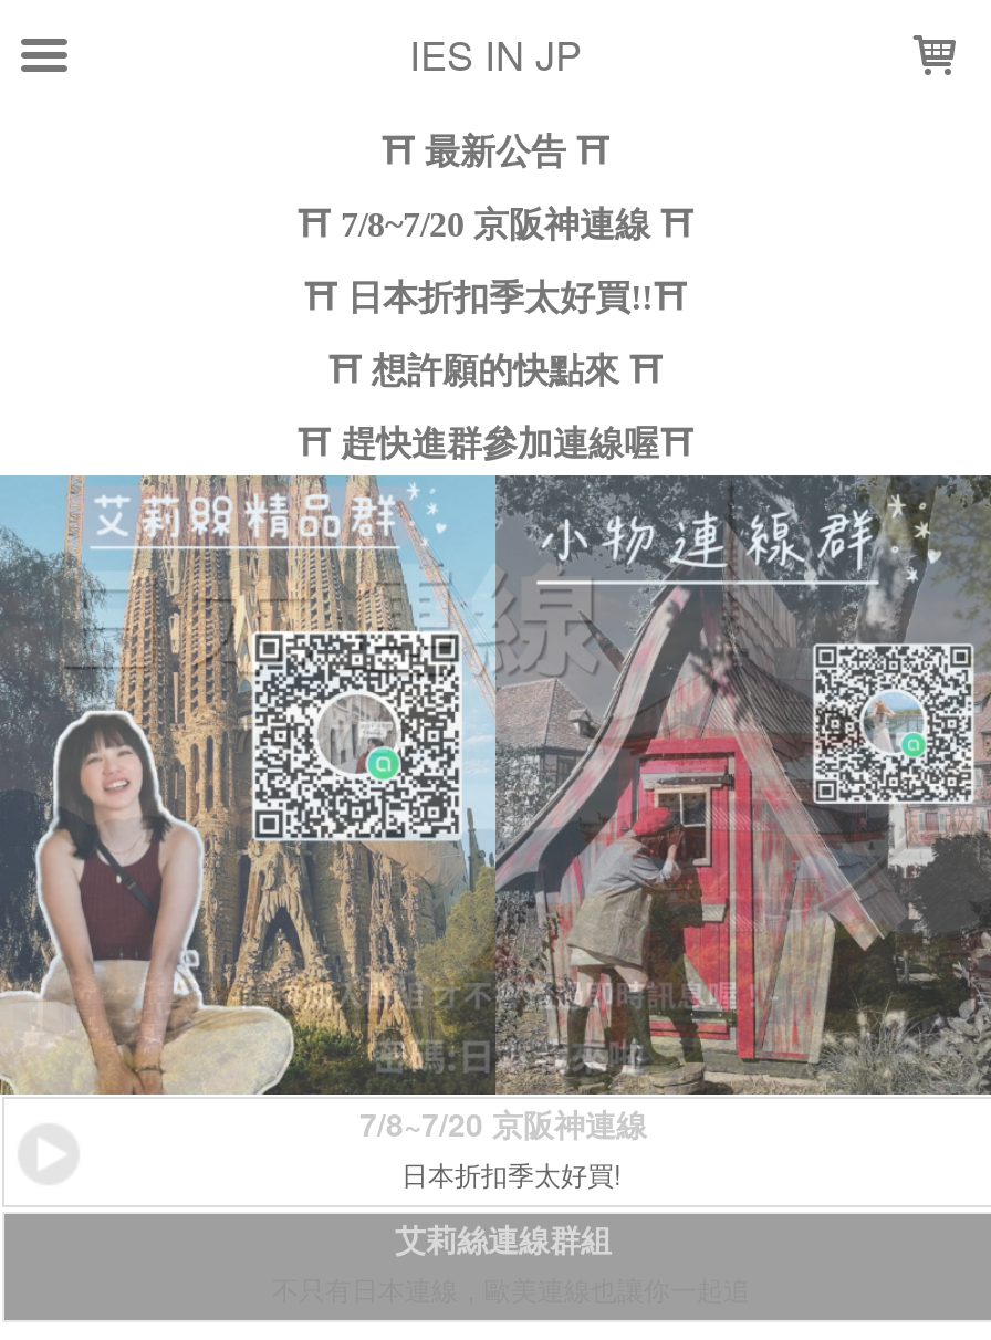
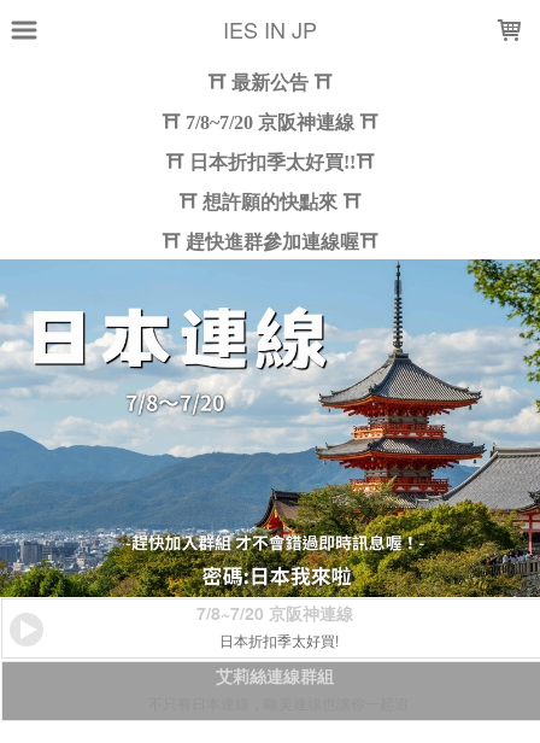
[7,473,984,1097] [image] -> [4,258,536,598] [image]

